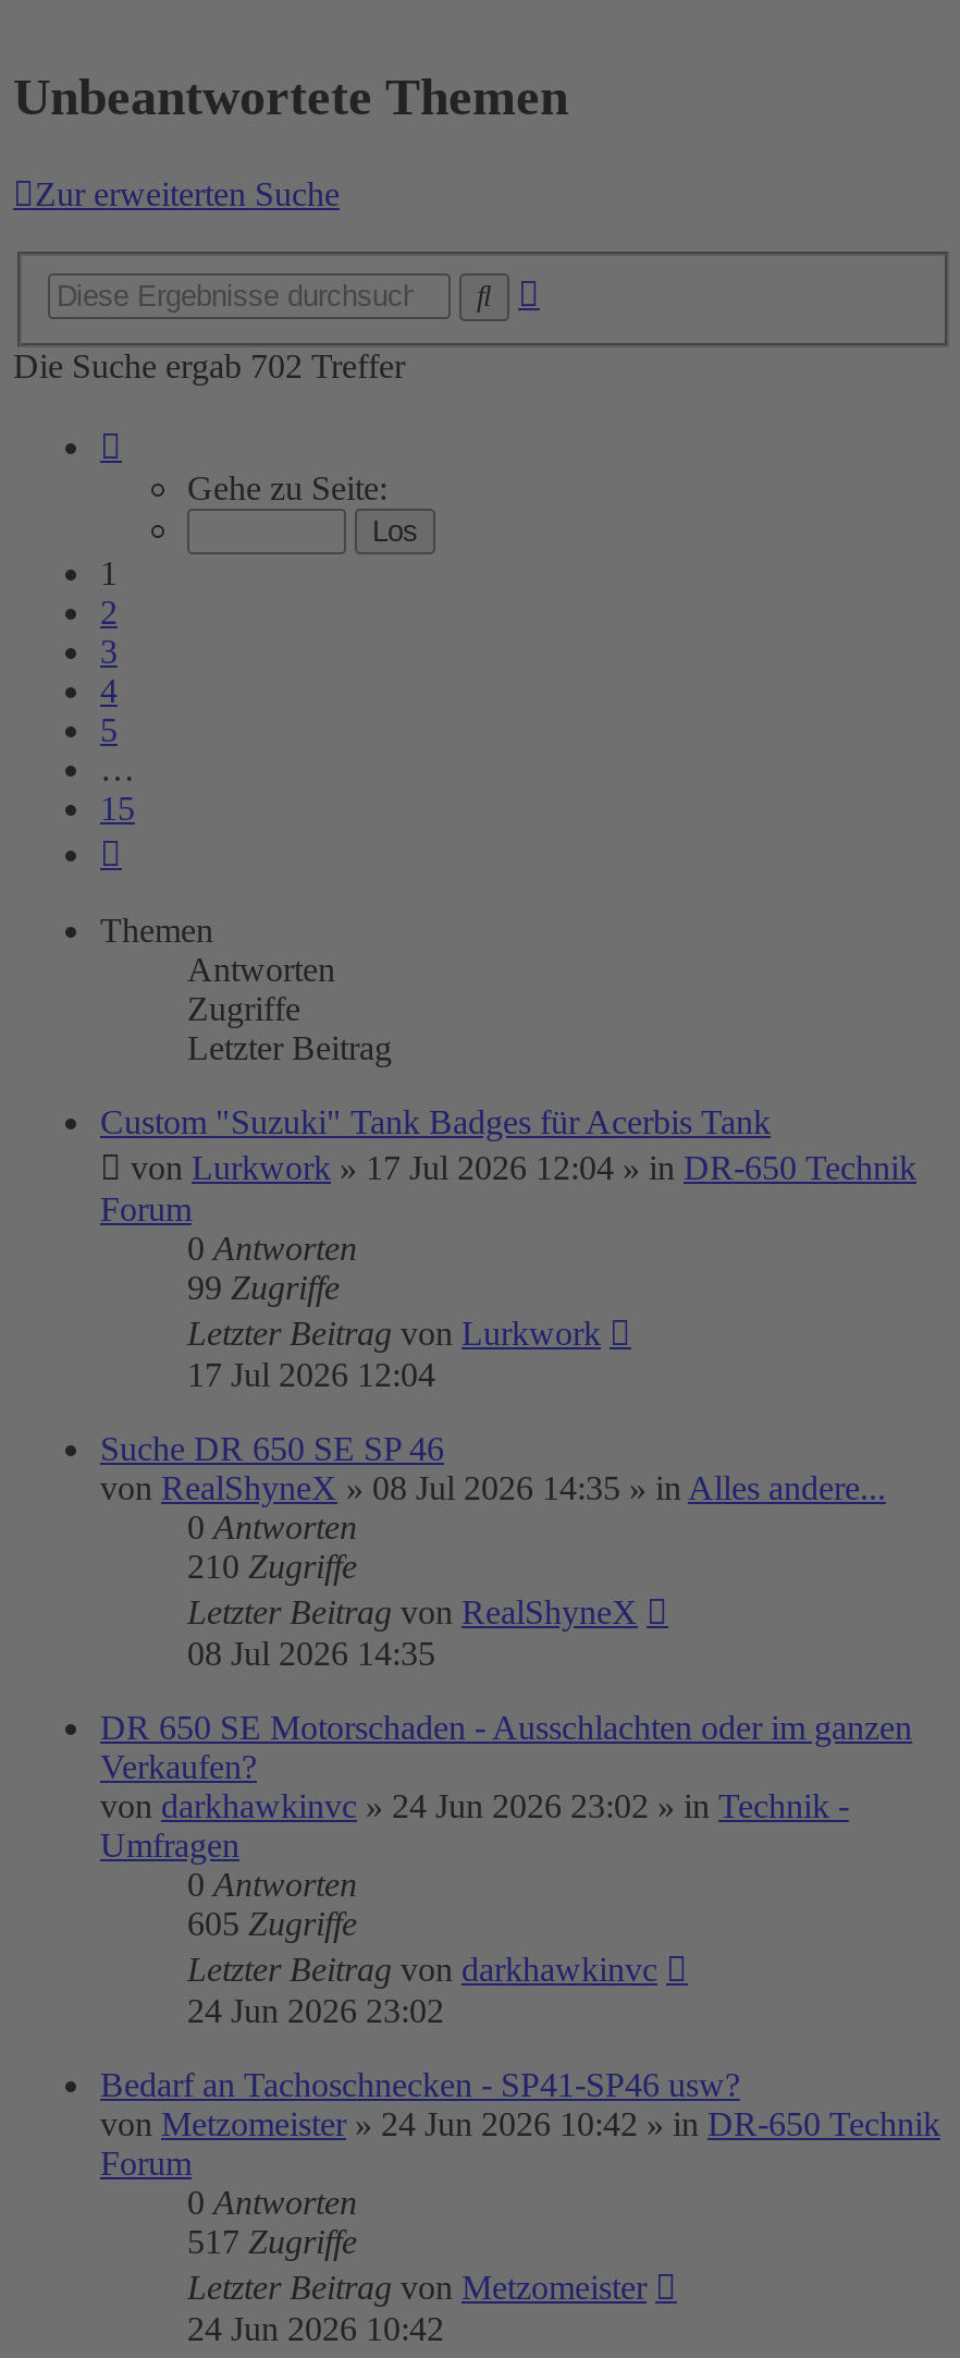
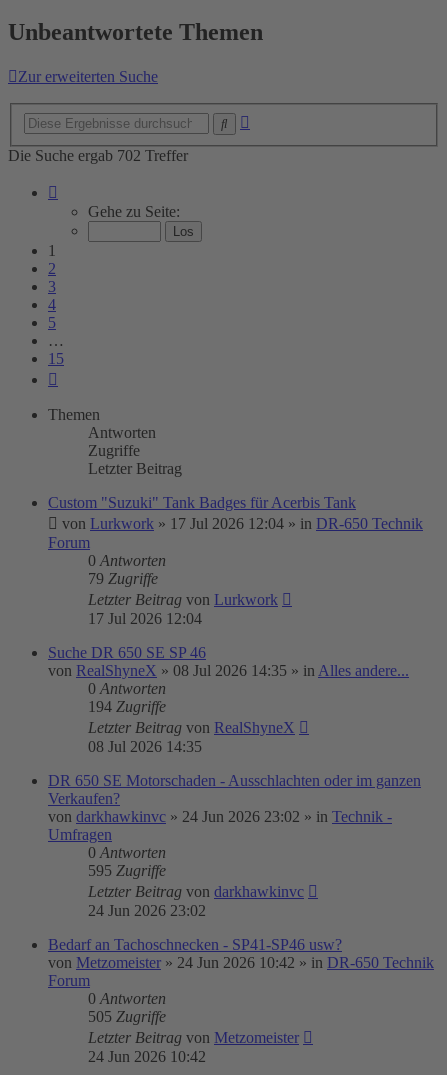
[187,1269,340,1306] 99 Zugriffe -> [88,570,158,587] 79 Zugriffe
[187,1548,357,1585] 210 Zugriffe -> [88,698,166,715] 194 Zugriffe
[187,1905,357,1942] 605 Zugriffe -> [88,862,166,879] 595 Zugriffe
[187,2223,357,2260] 517 Zugriffe -> [88,1008,166,1025] 505 Zugriffe

